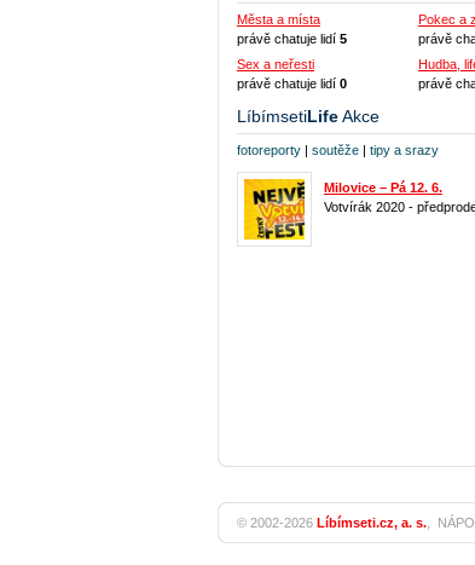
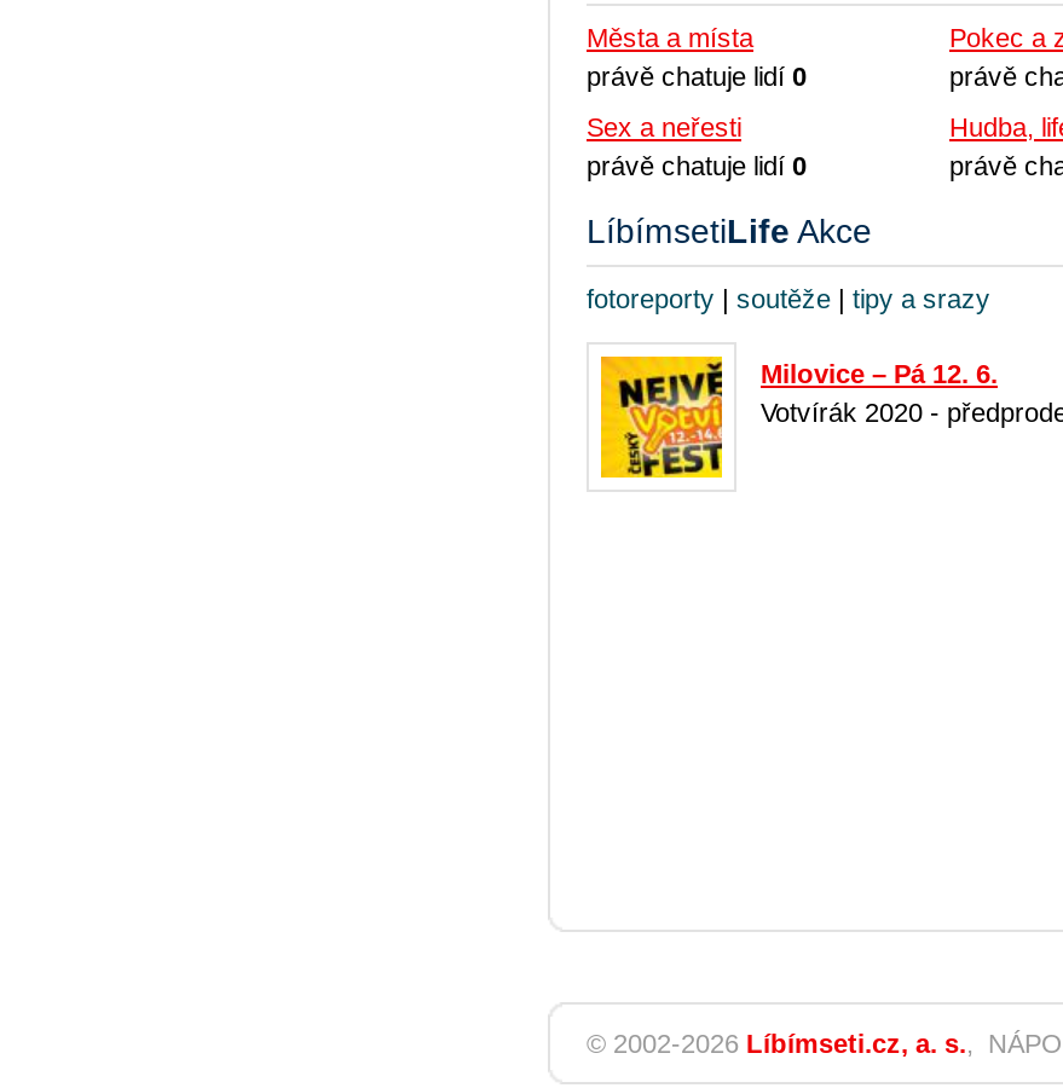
[237,31,347,46] právě chatuje lidí 5 -> [587,62,807,91] právě chatuje lidí 0

